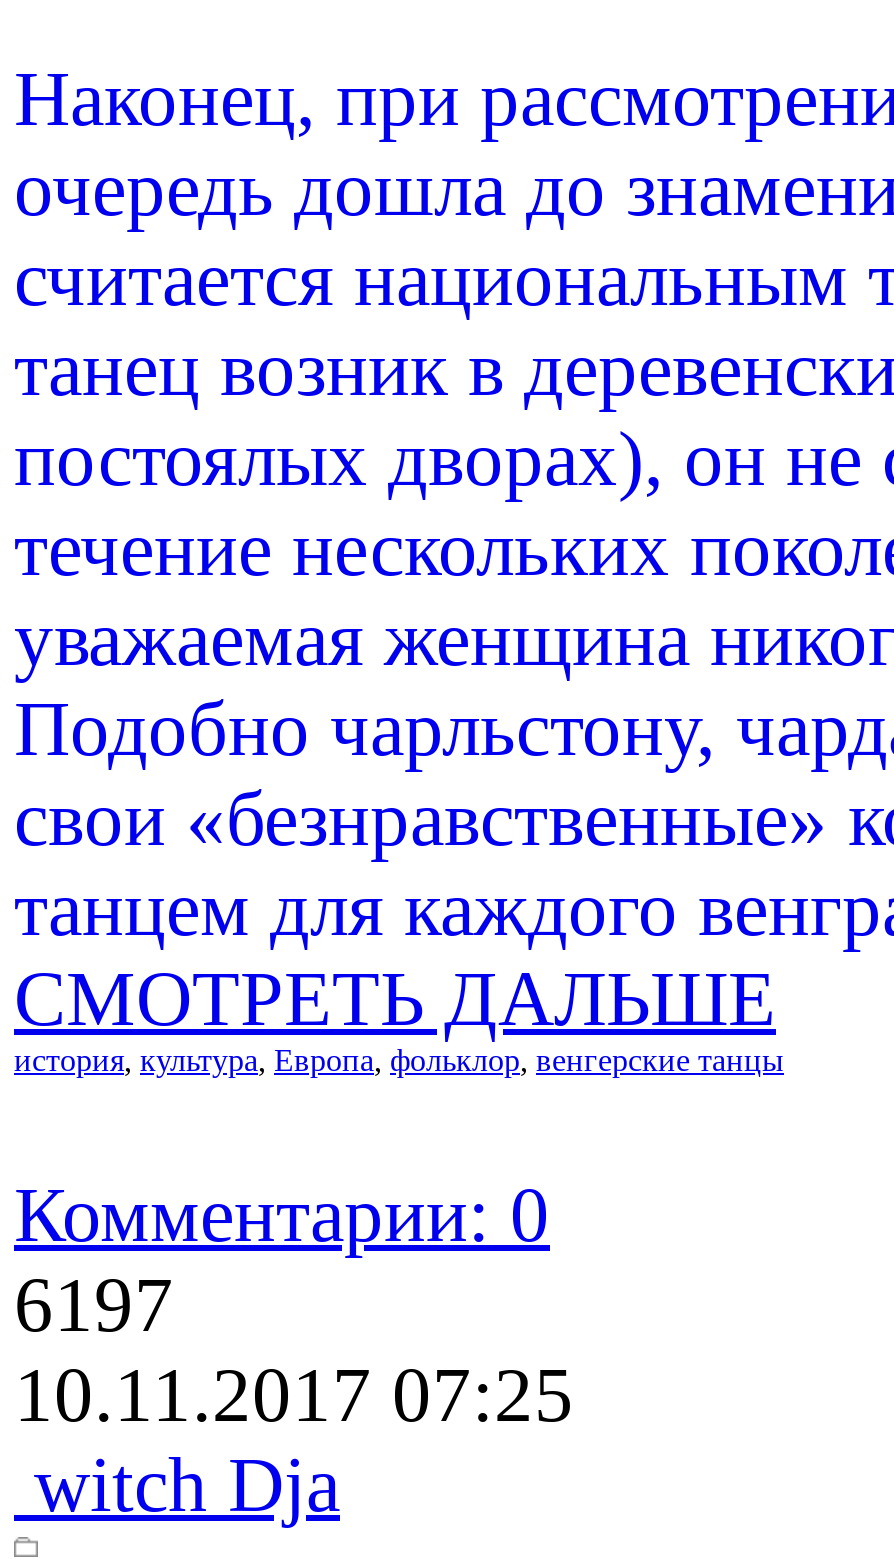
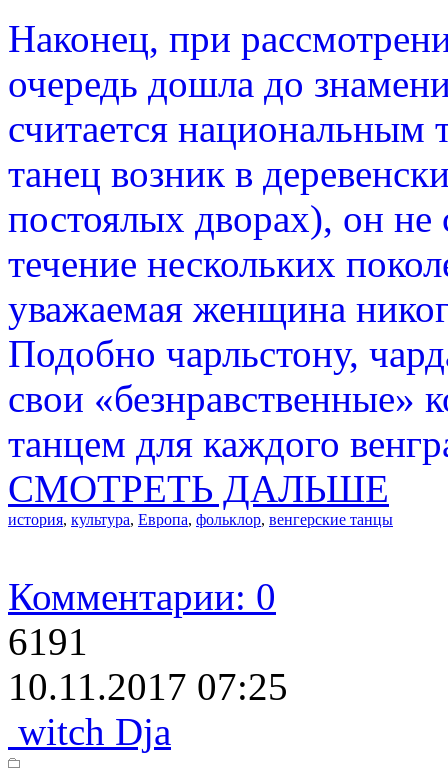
[14,1262,174,1348] 6197 -> [8,620,88,663] 6191

